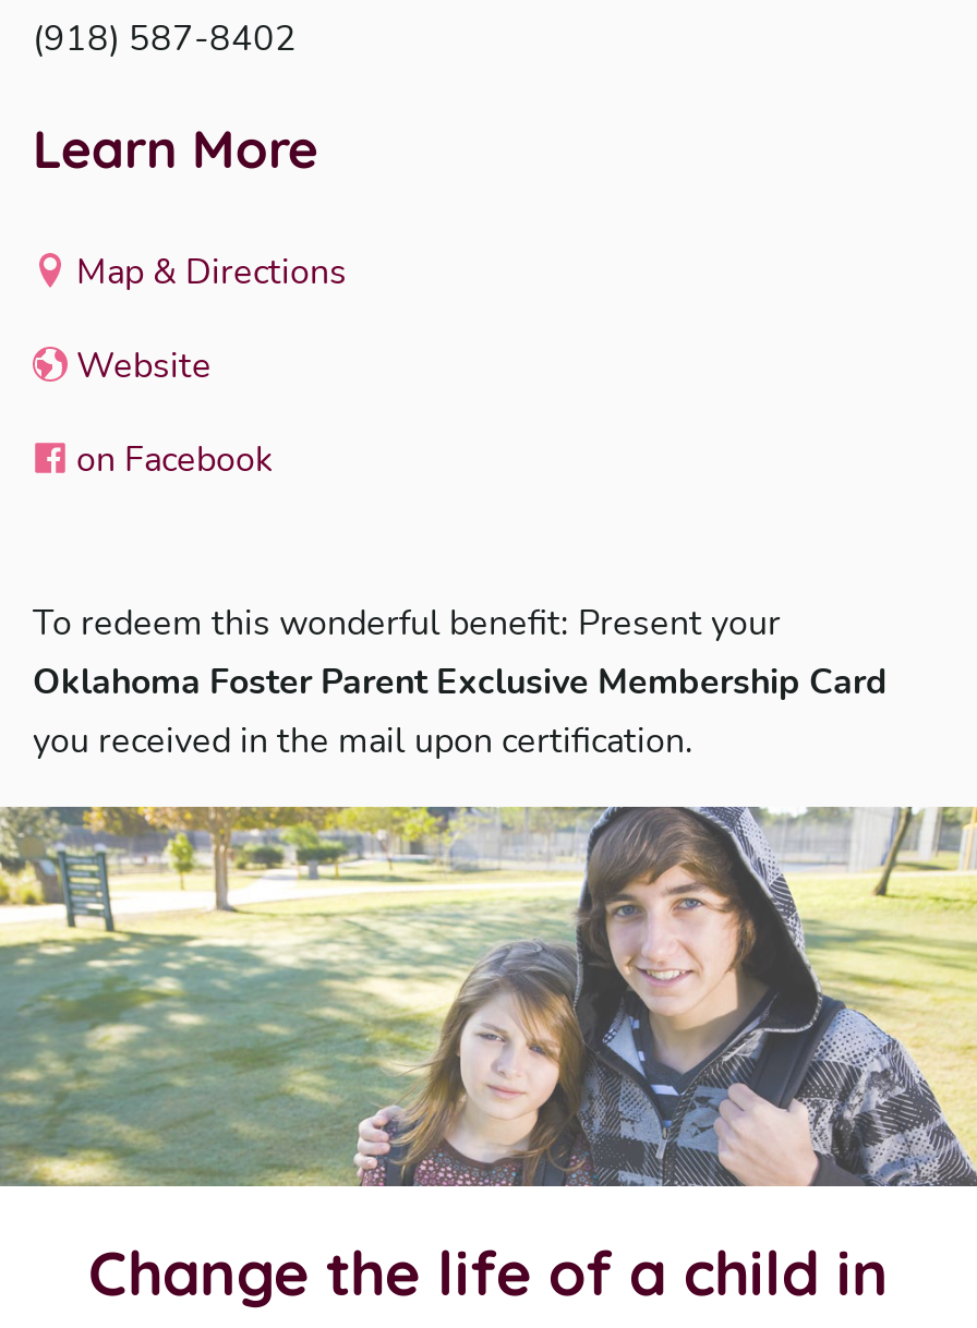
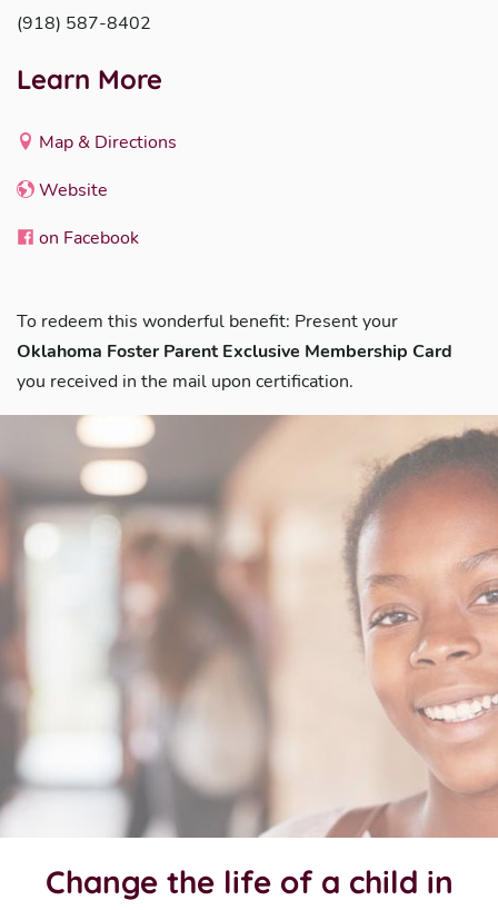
[7,805,970,1188] [image] -> [3,414,495,839] [image]

